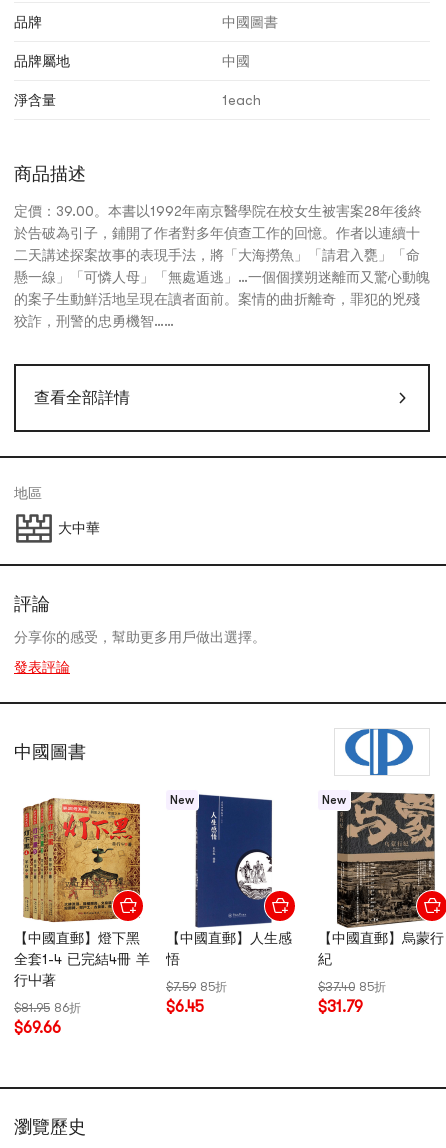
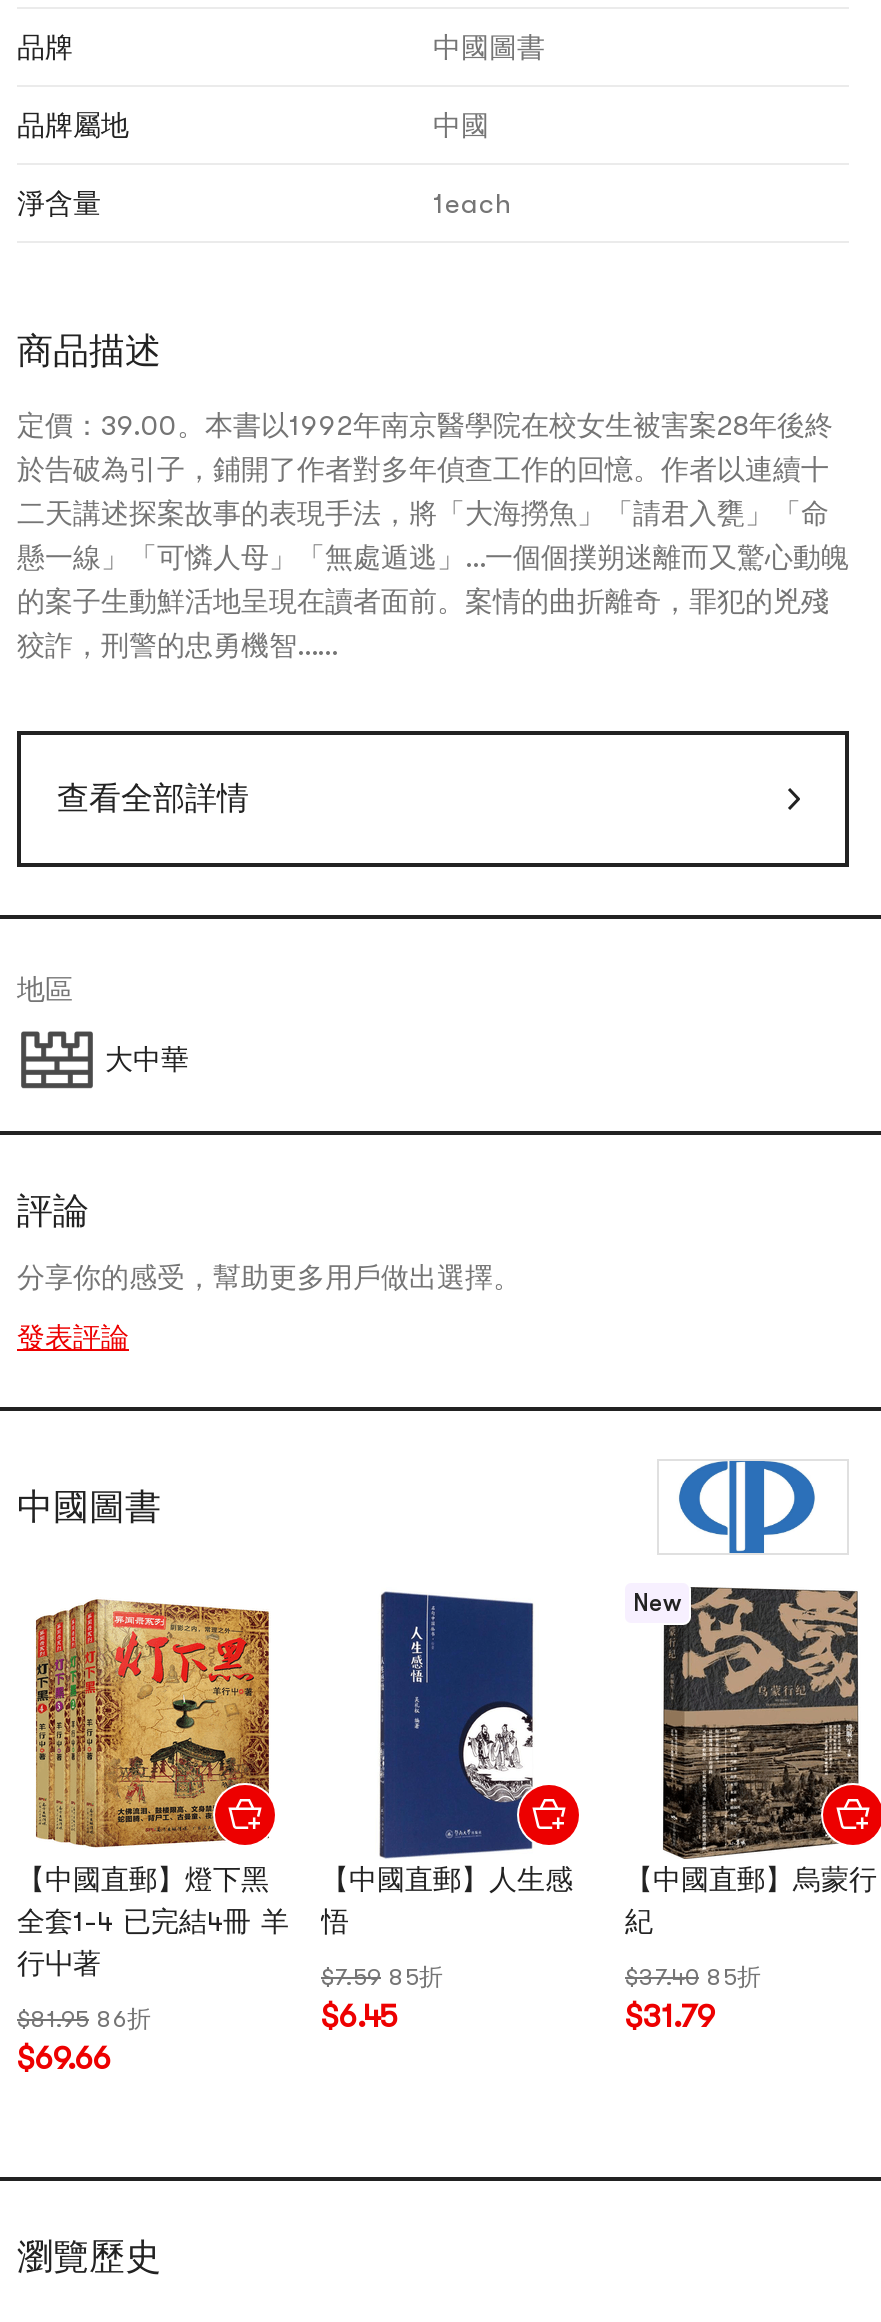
[170,793,194,807] New -> none

